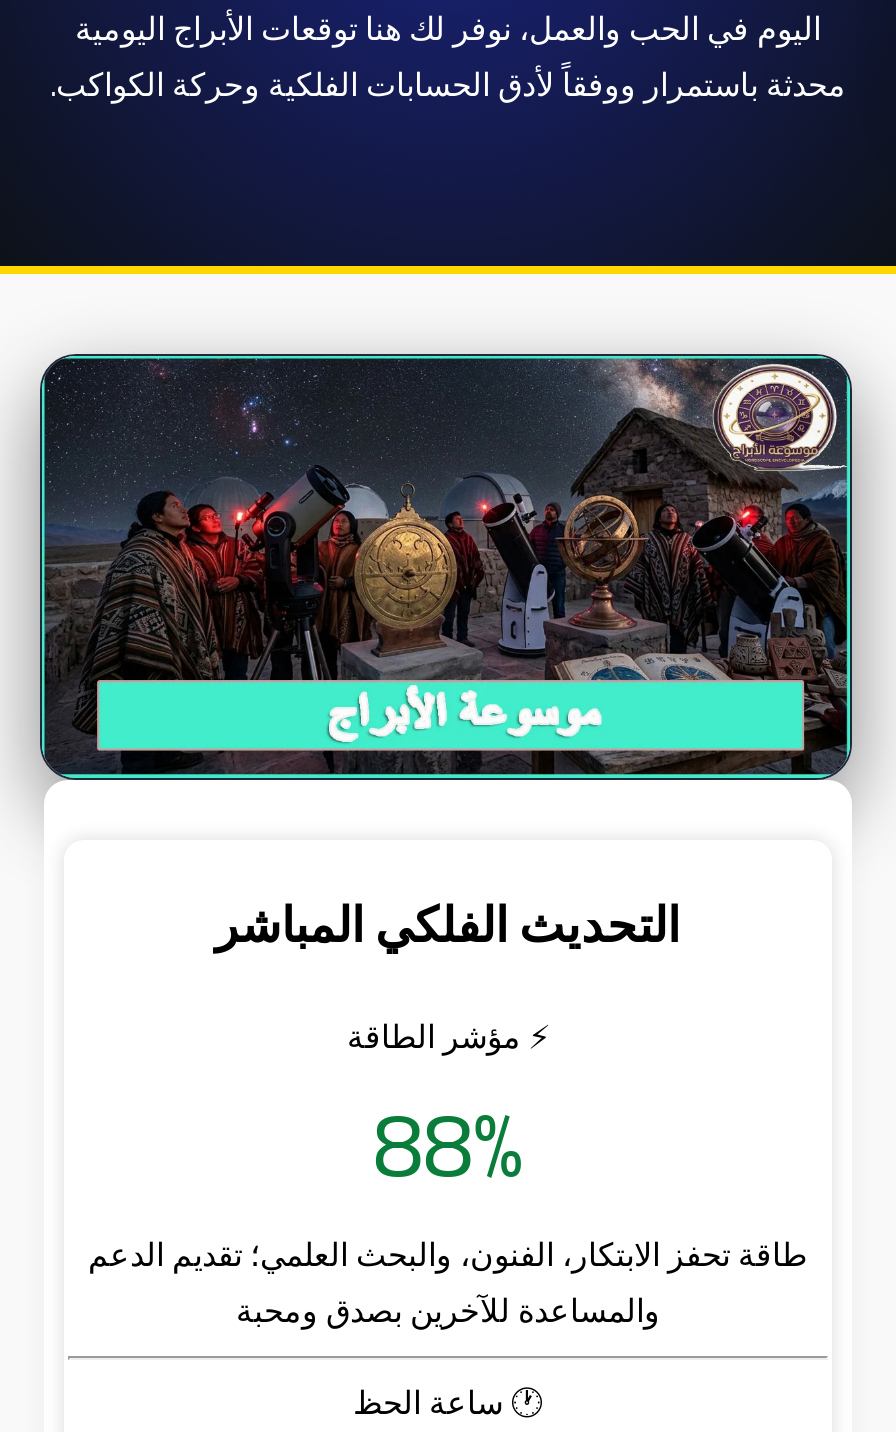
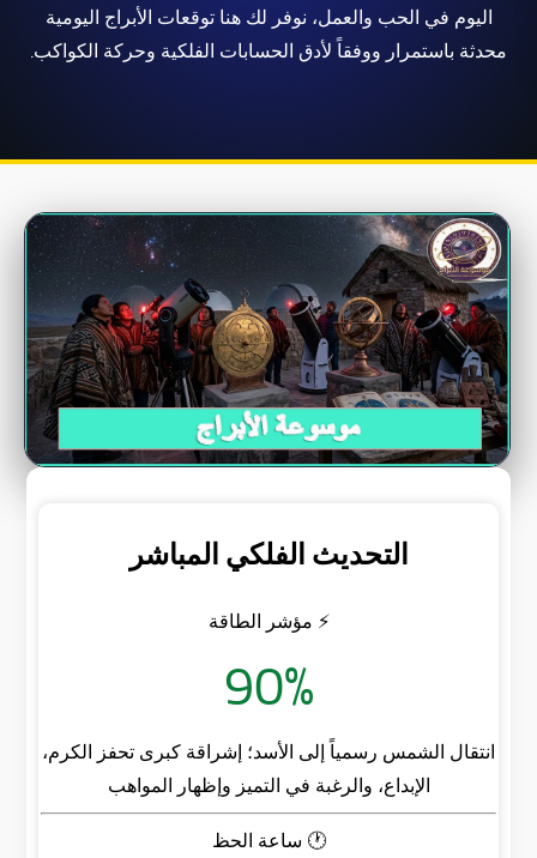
[88,1080,808,1336] 88% | طاقة تحفز الابتكار، الفنون، والبحث العلمي؛ تقديم الدعم | والمساعدة للآخرين بصدق ومحبة -> [42,647,495,801] 90% | انتقال الشمس رسمياً إلى الأسد؛ إشراقة كبرى تحفز الكرم، | الإبداع، والرغبة في التميز وإظهار المواهب

